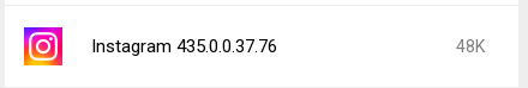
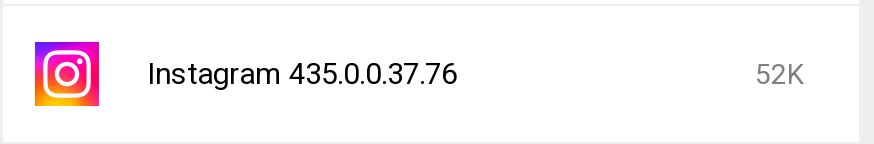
[456,37,485,56] 48K -> [755,58,803,90] 52K

